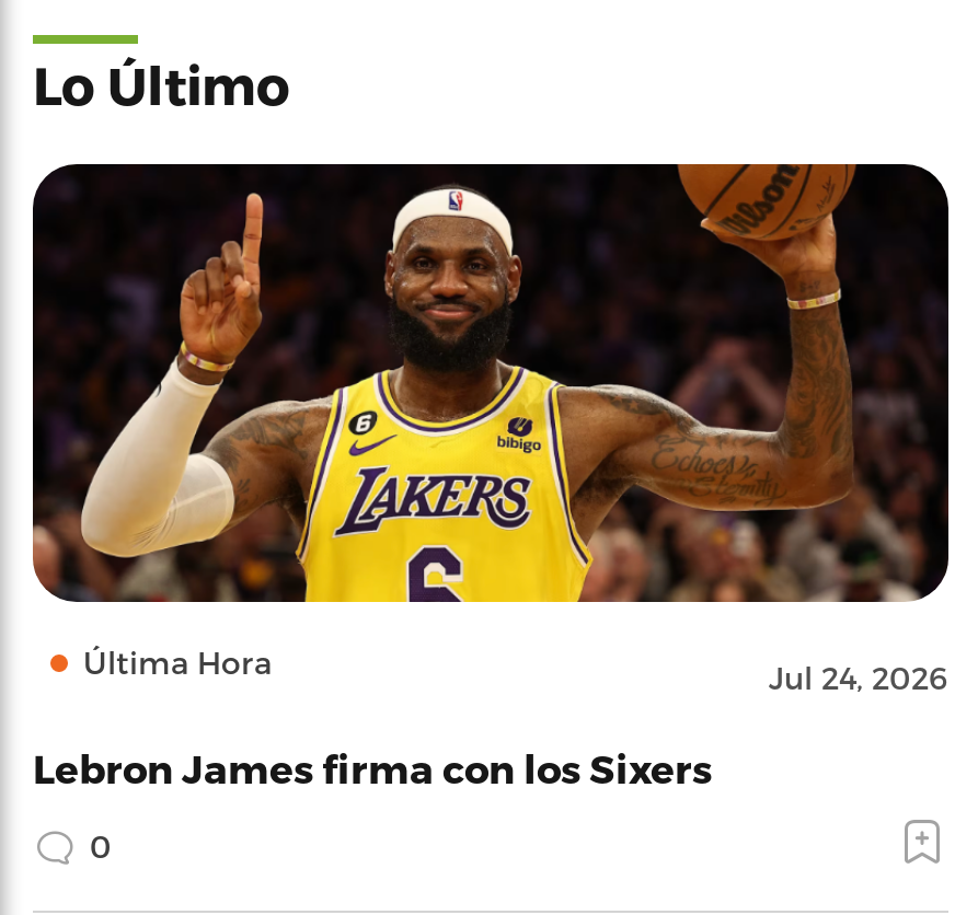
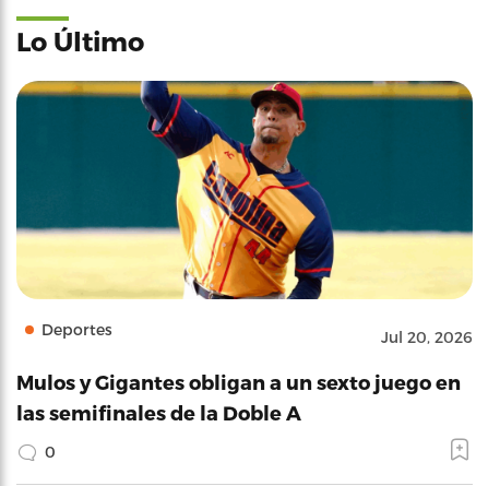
[31,162,951,696] [image] | Última Hora | Jul 24, 2026 -> [15,80,474,346] [image] | Deportes | Jul 20, 2026
[33,744,712,790] Lebron James firma con los Sixers -> [16,370,461,424] Mulos y Gigantes obligan a un sexto juego en | las semifinales de la Doble A

